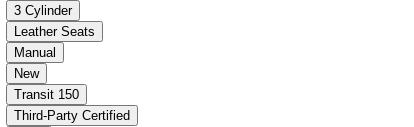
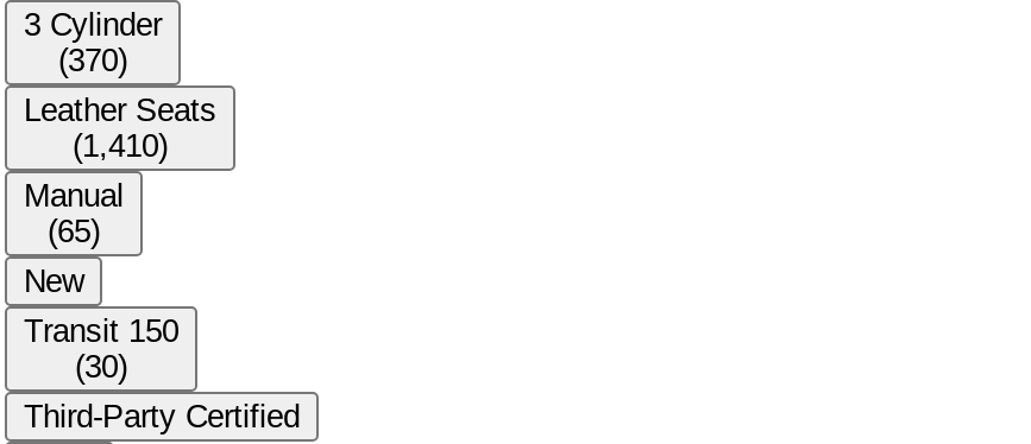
none -> [58,43,127,78] (370)
none -> [73,128,168,164] (1,410)
none -> [48,213,100,249] (65)
none -> [75,349,127,384] (30)

